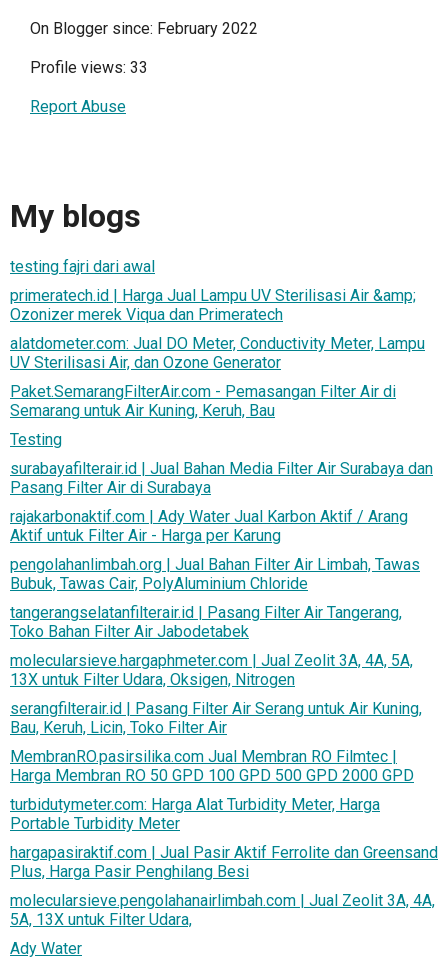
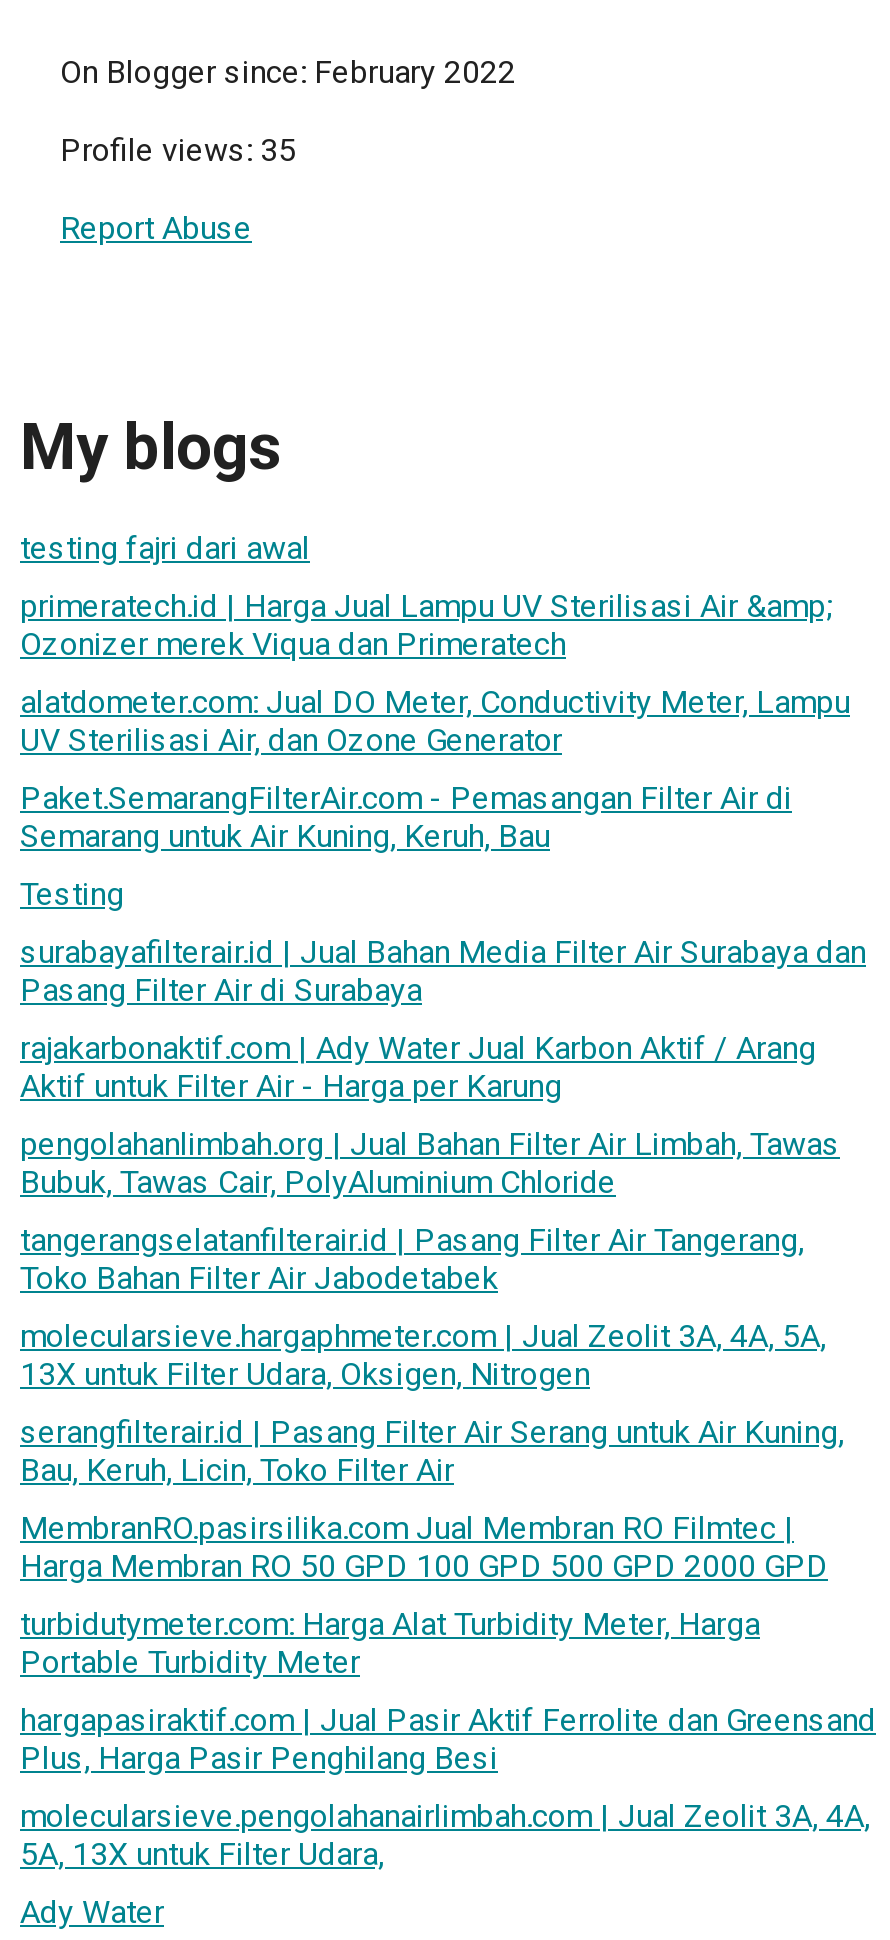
[30,58,148,77] Profile views: 33 -> [60,131,296,169] Profile views: 35

